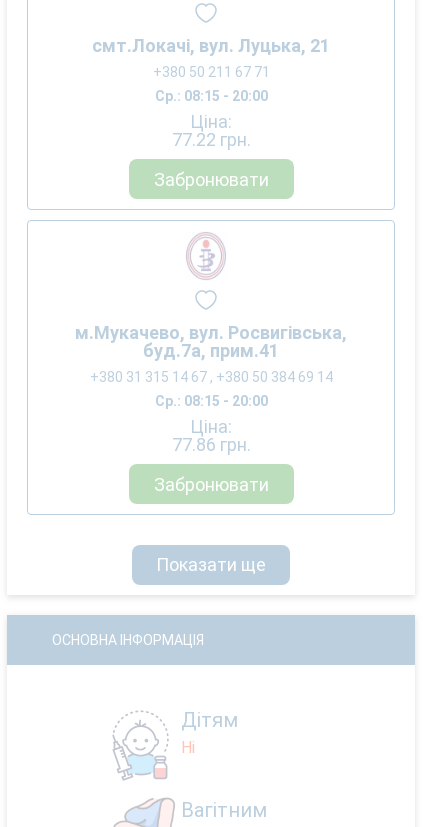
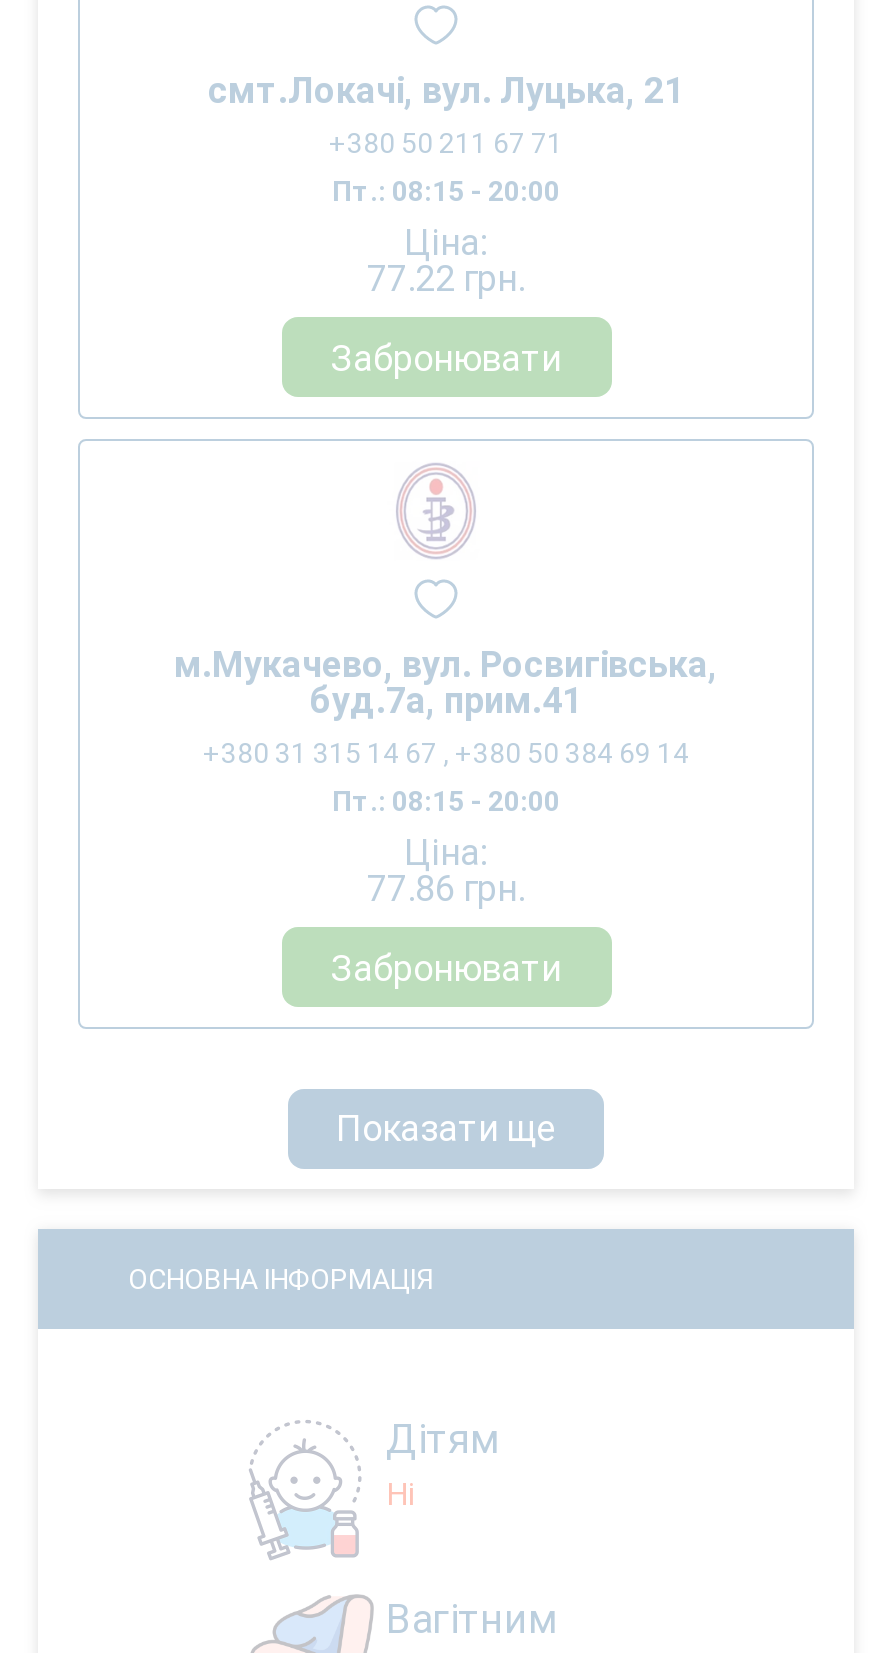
[154,88,267,104] Ср.: 08:15 - 20:00 -> [332,175,560,207] Пт.: 08:15 - 20:00
[154,393,267,409] Ср.: 08:15 - 20:00 -> [332,785,560,817] Пт.: 08:15 - 20:00

